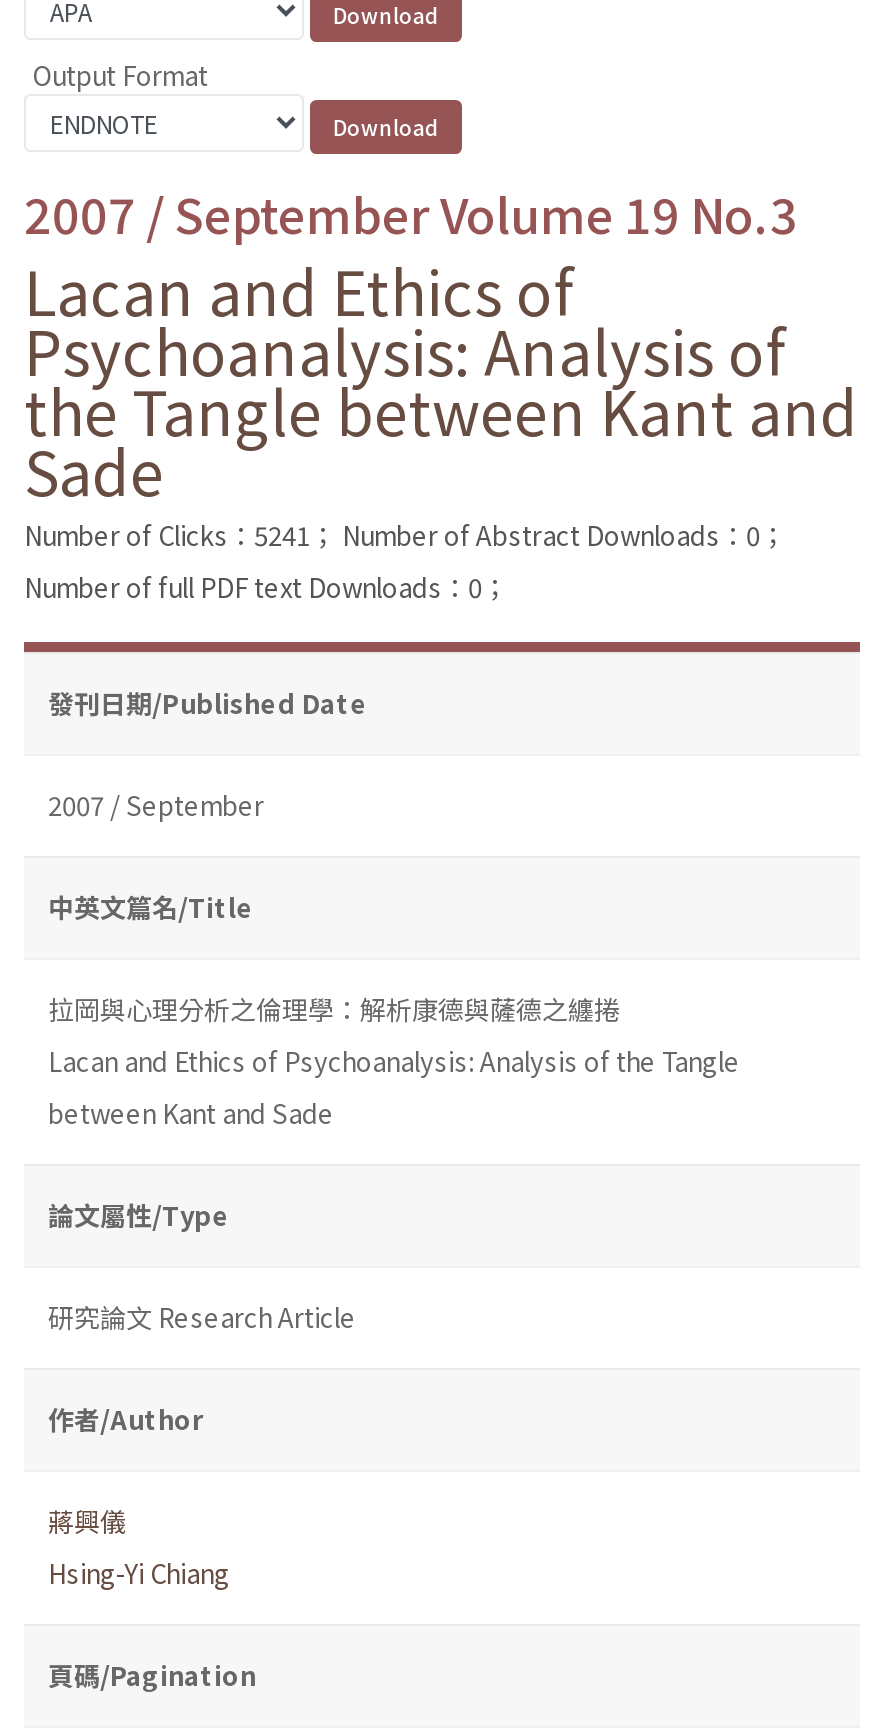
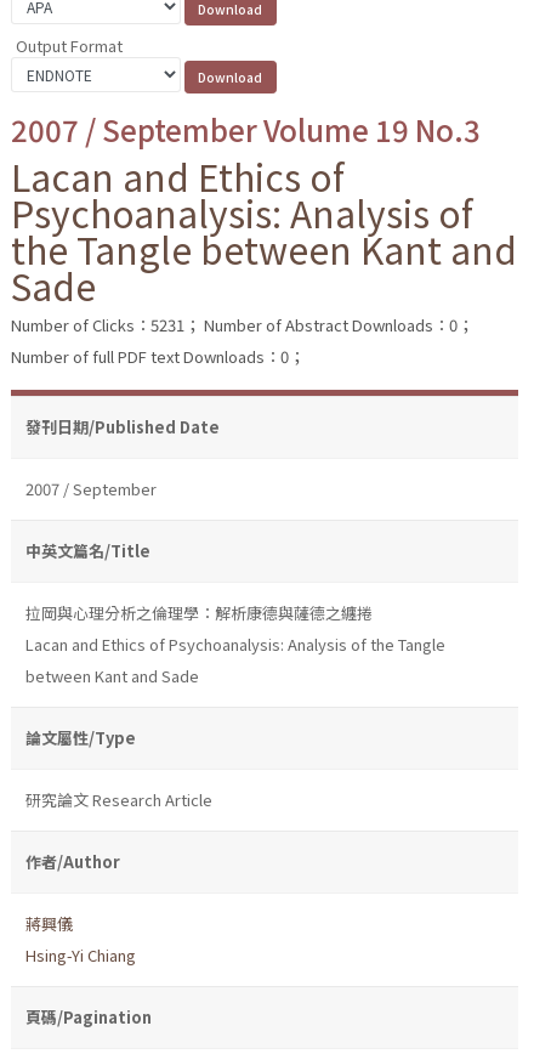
[24,515,786,553] Number of Clicks：5241； Number of Abstract Downloads：0； -> [11,313,473,336] Number of Clicks：5231； Number of Abstract Downloads：0；

